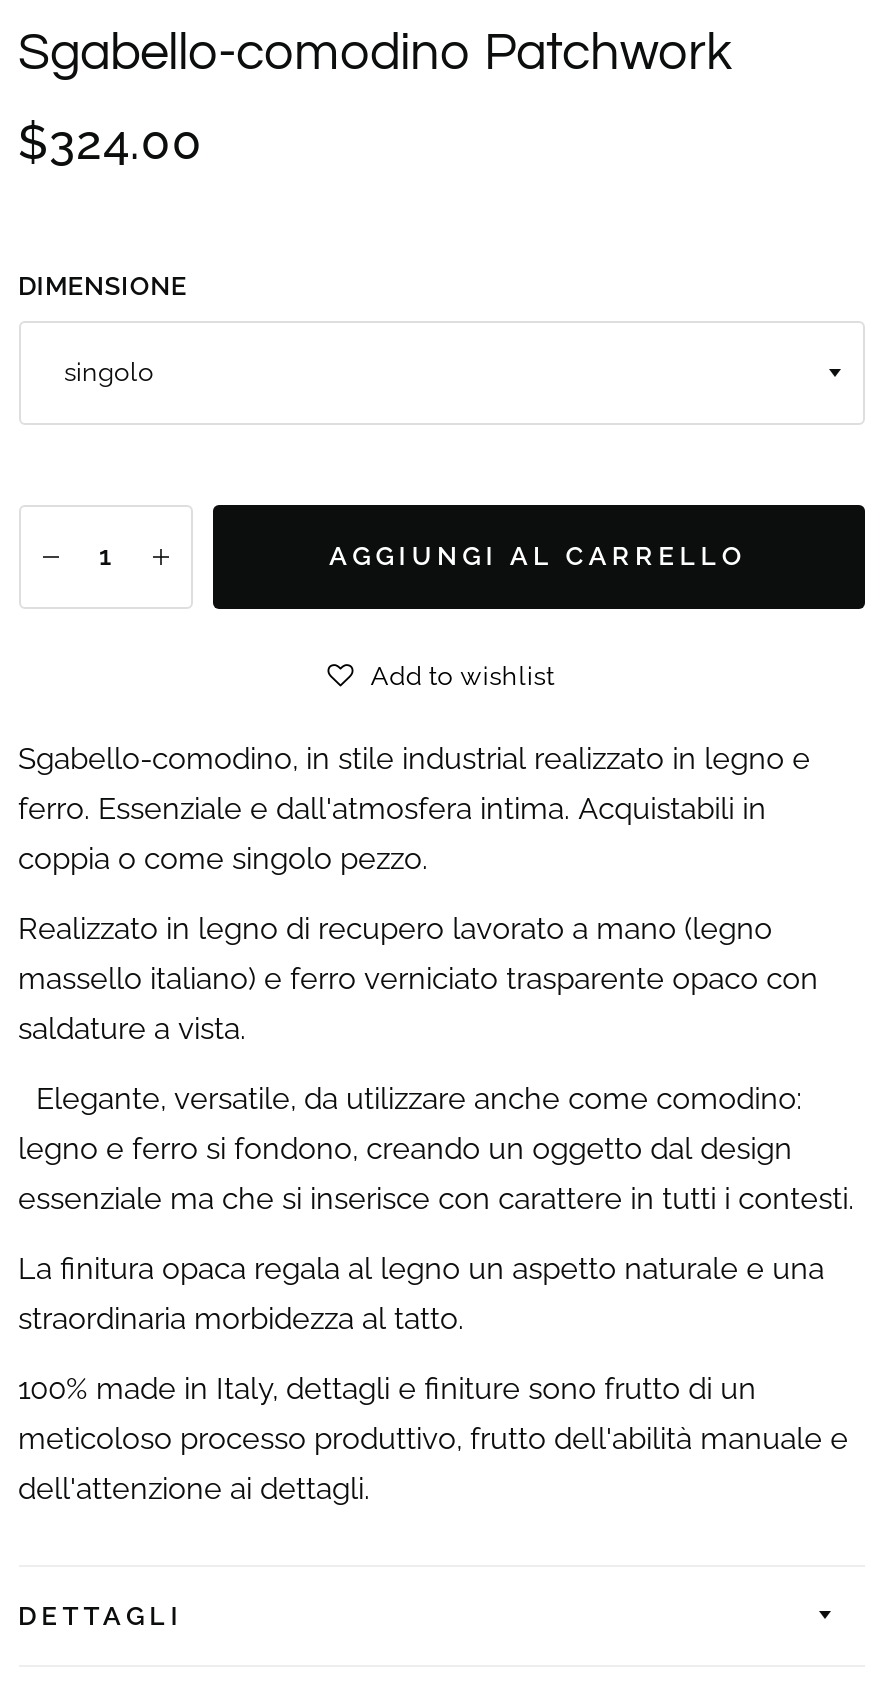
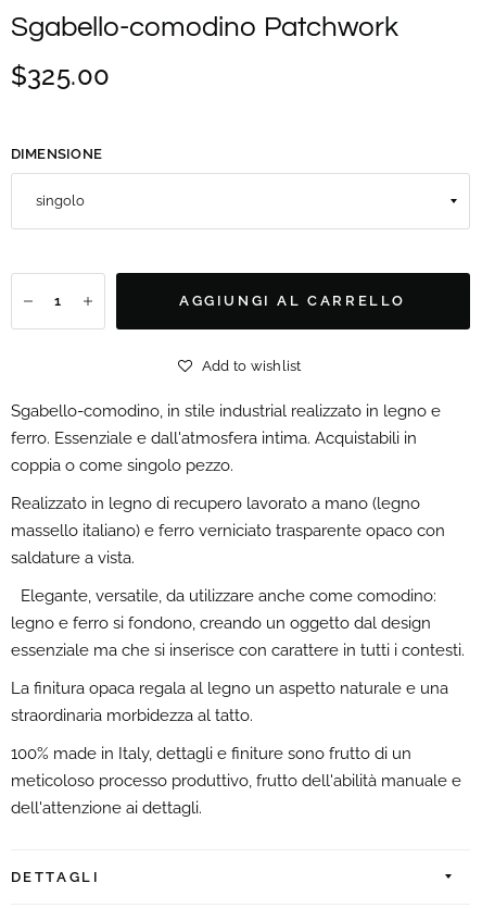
[18,113,203,171] $324.00 -> [10,60,111,91] $325.00

